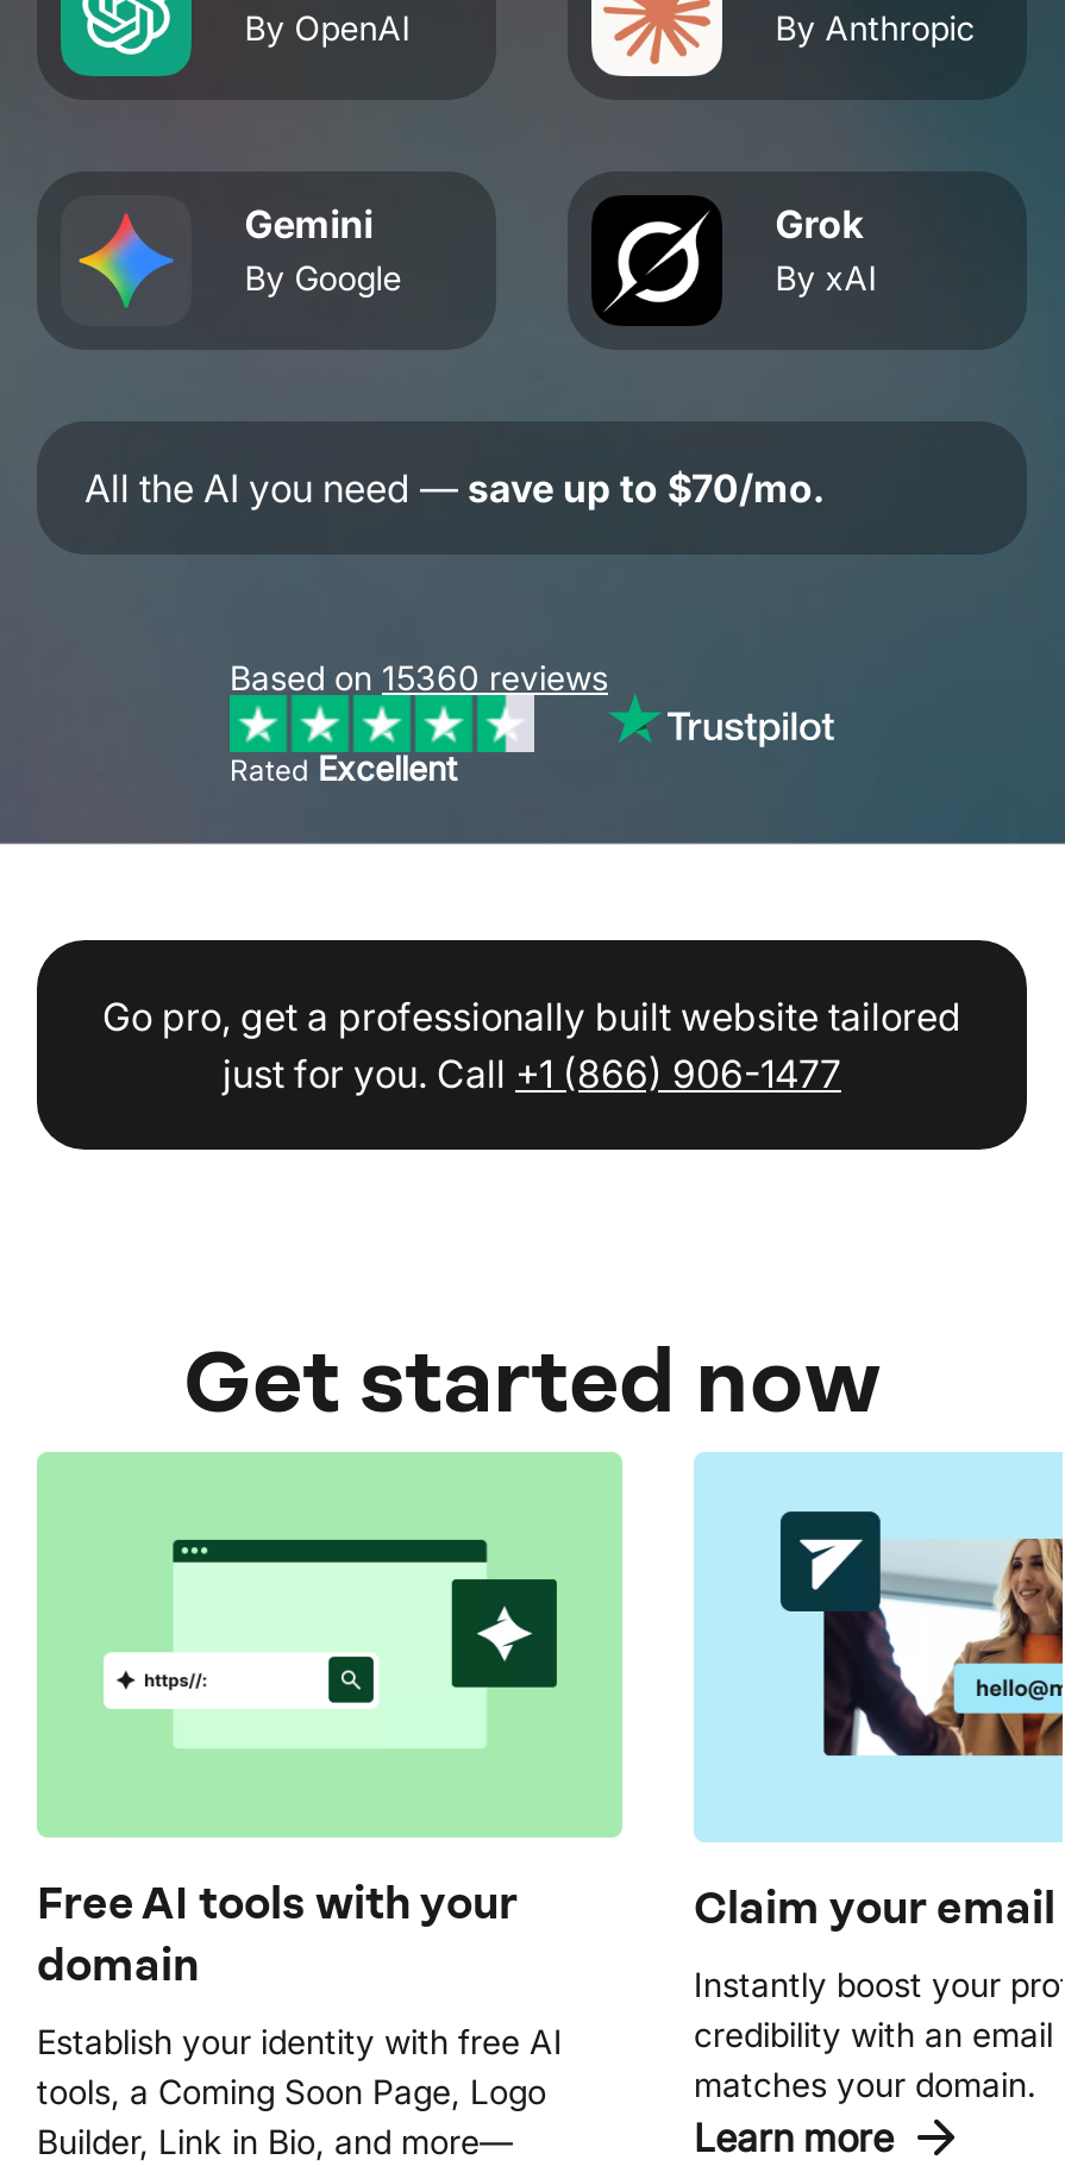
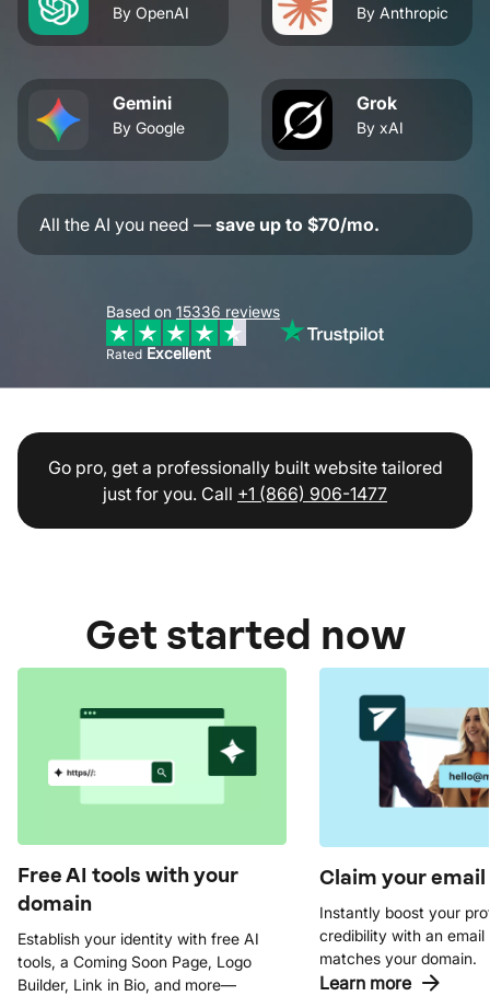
[230,656,608,697] Based on 15360 reviews -> [106,302,280,320] Based on 15336 reviews

